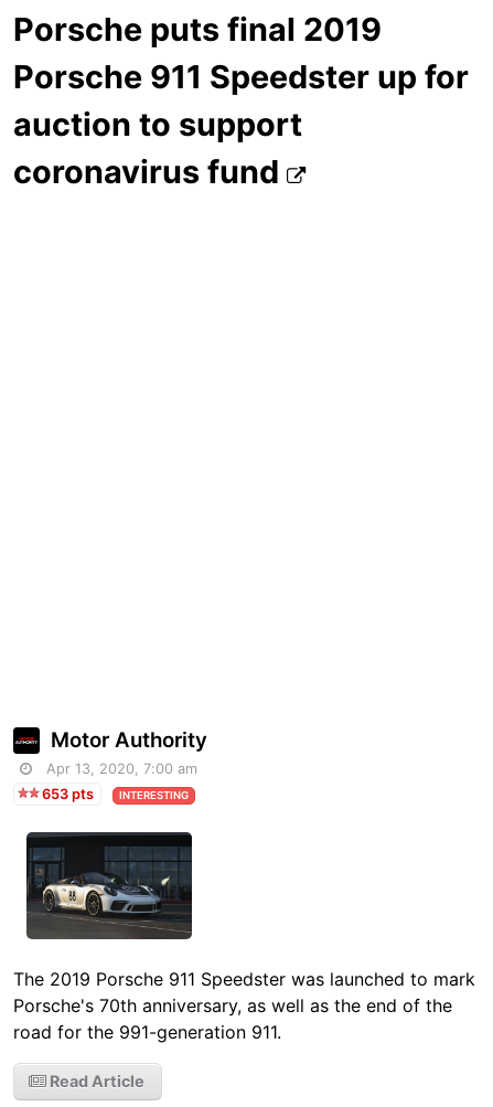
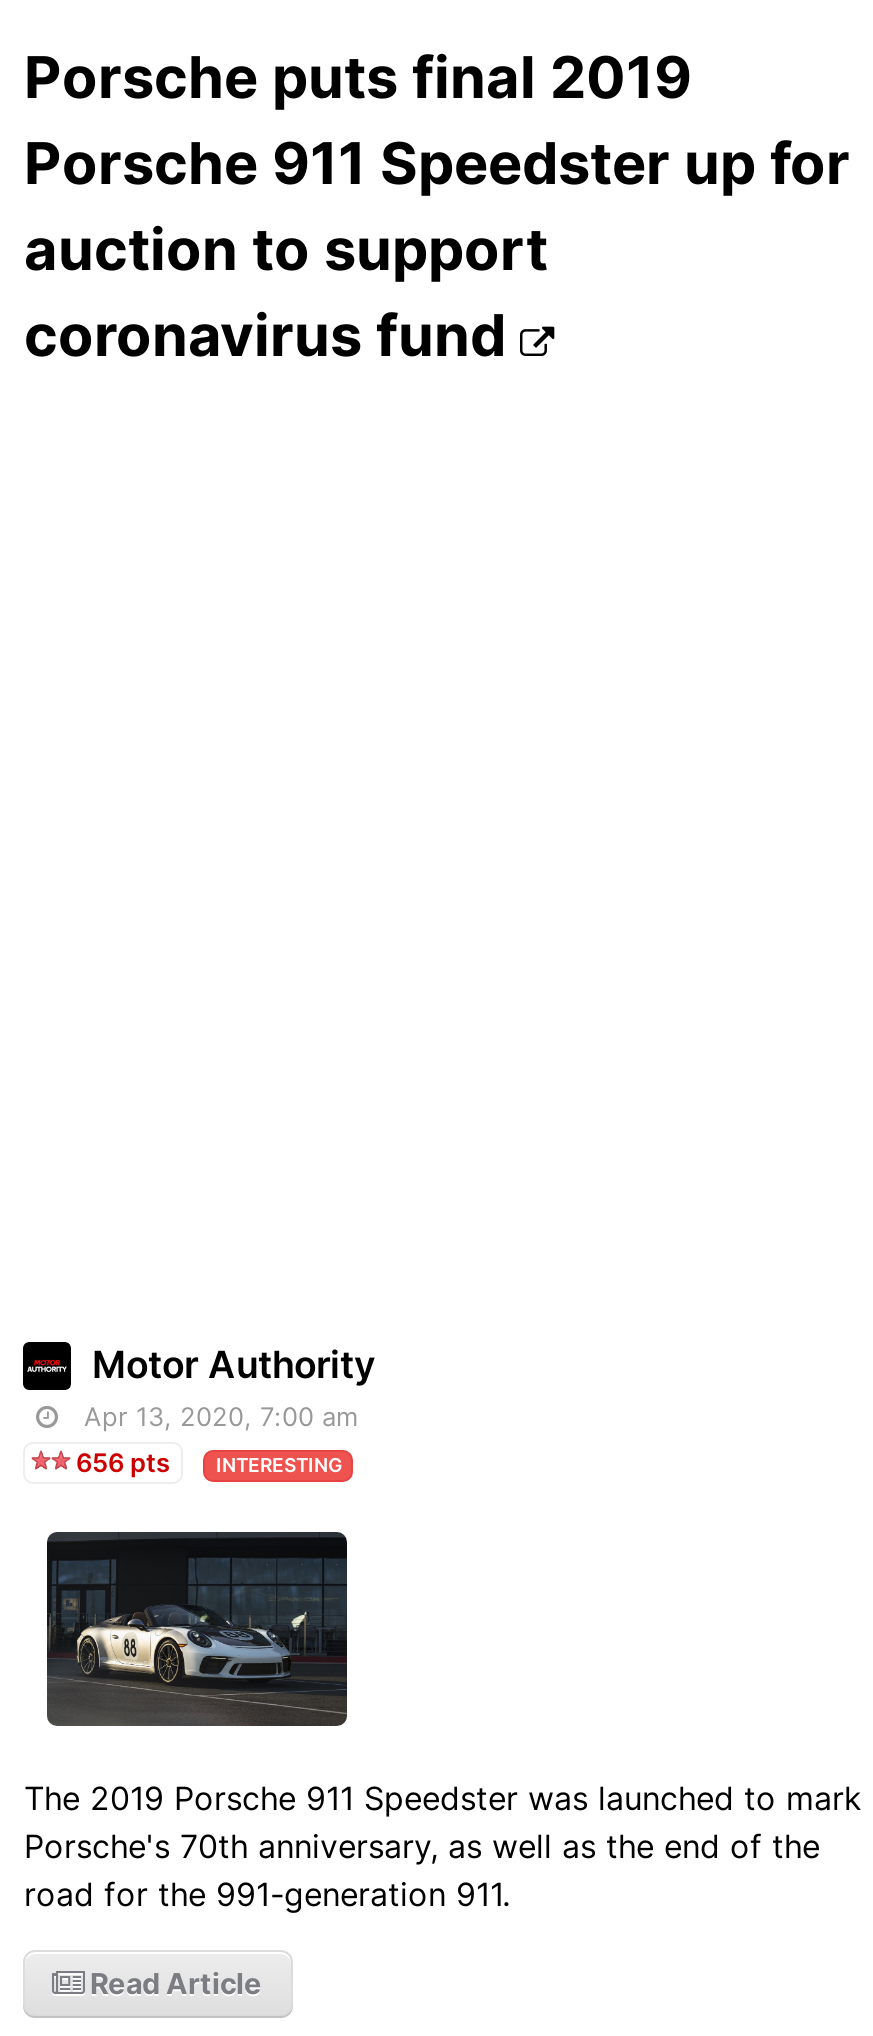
[42,786,94,803] 653 pts -> [76,1449,170,1479] 656 pts

